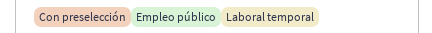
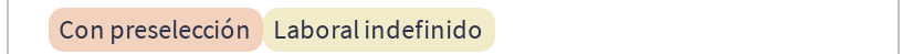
[136,9,314,24] Empleo público | Laboral temporal -> [273,11,483,45] Laboral indefinido

